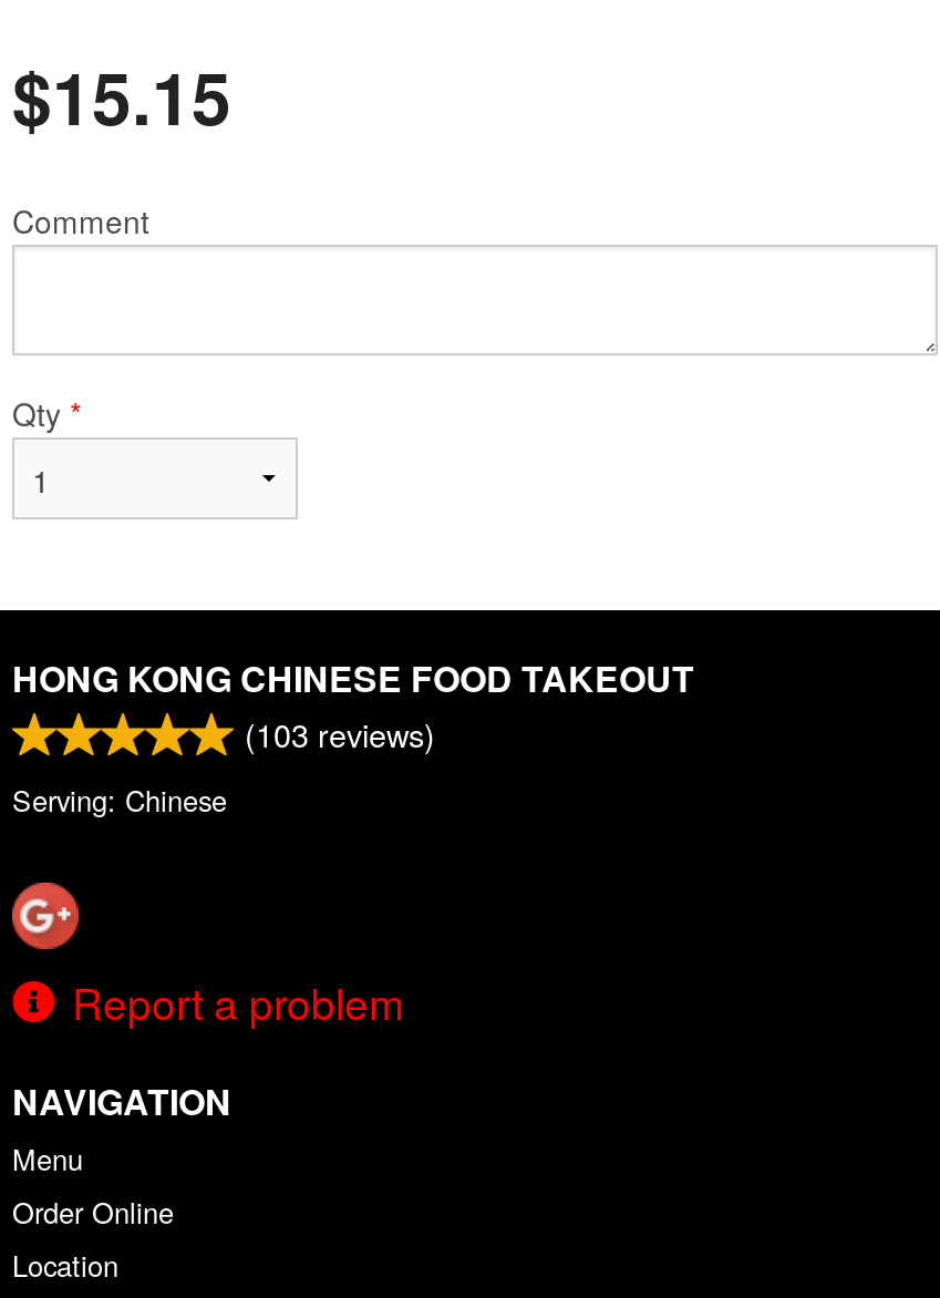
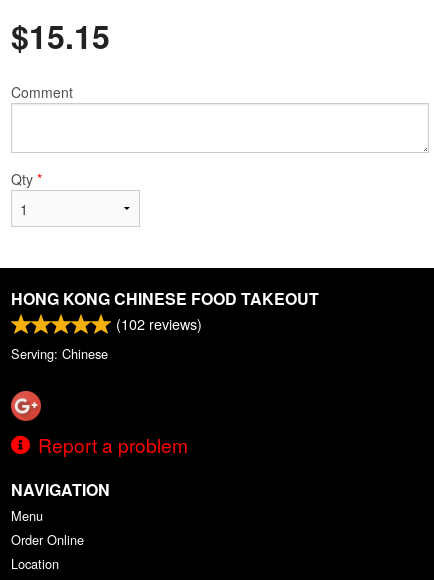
[245,710,435,756] (103 reviews) -> [116,313,202,334] (102 reviews)

